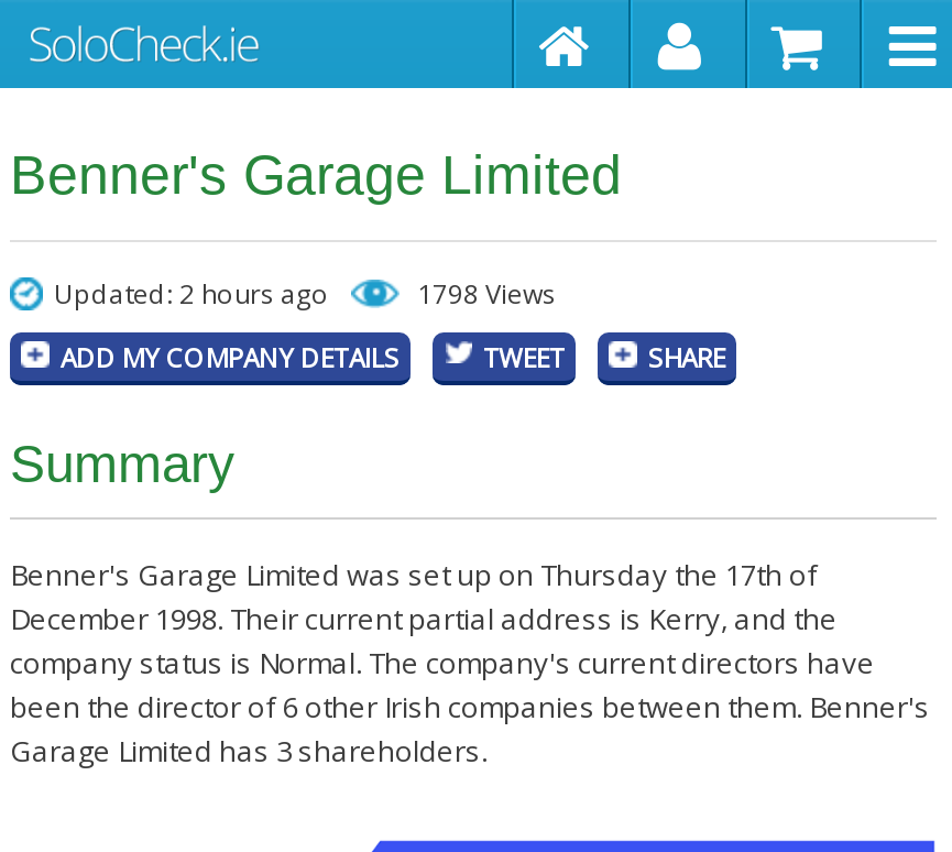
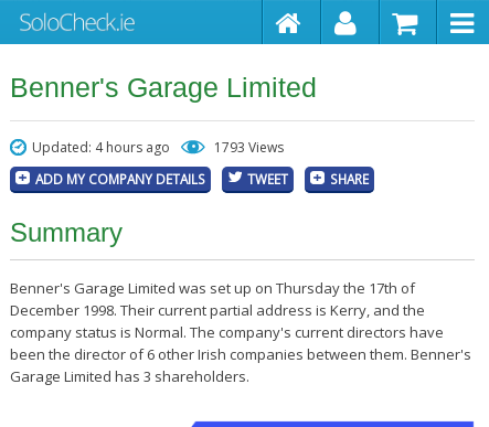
[54,275,329,313] Updated: 2 hours ago -> [32,138,170,157] Updated: 4 hours ago
[417,275,556,313] 1798 Views -> [214,138,284,157] 1793 Views

